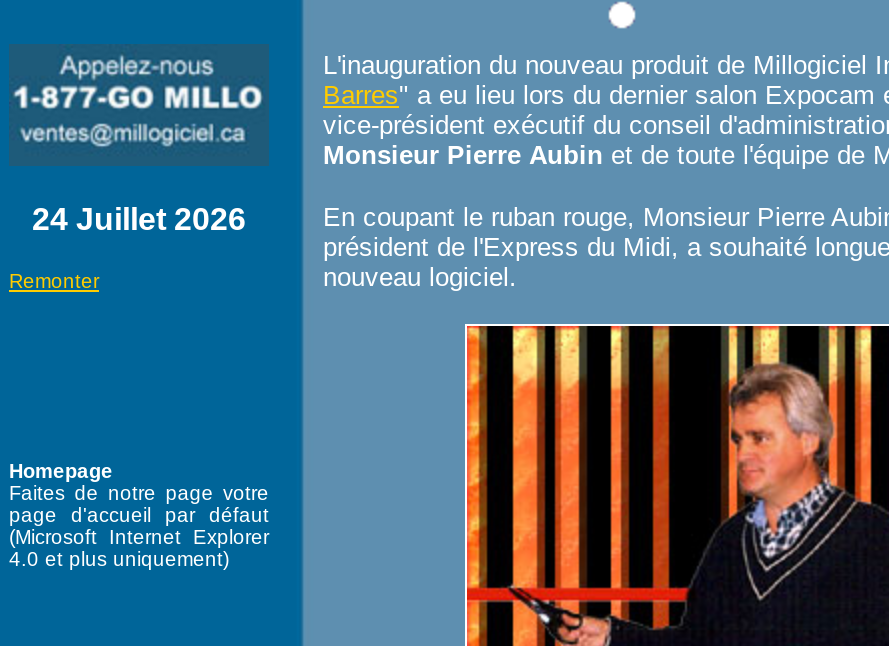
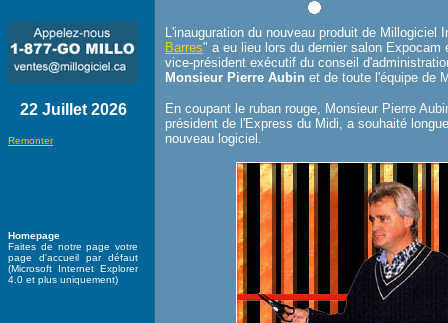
[32,202,246,236] 24 Juillet 2026 -> [19,101,126,118] 22 Juillet 2026

